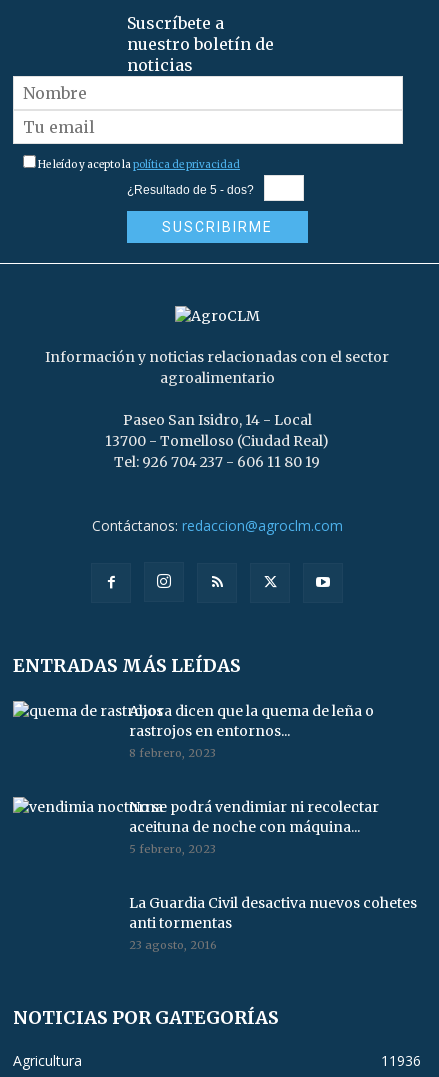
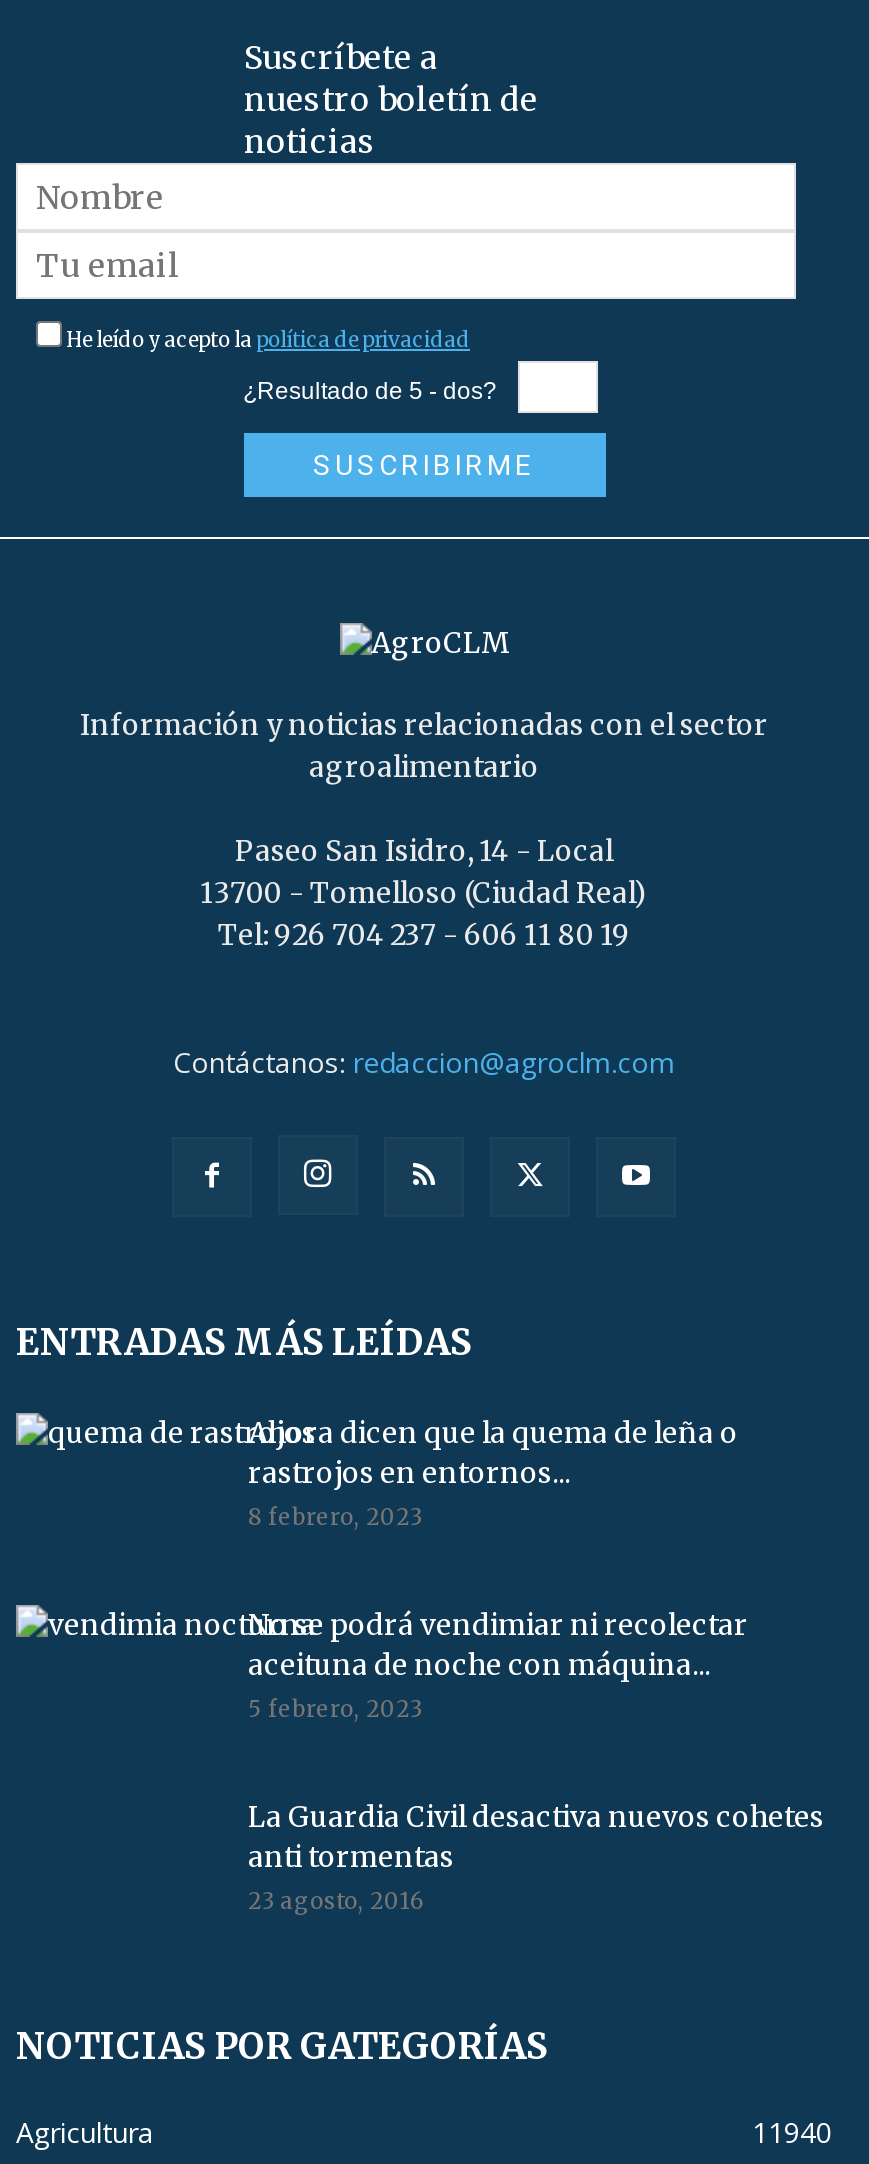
[381,1051,421,1070] 11936 -> [752,2112,832,2150] 11940

